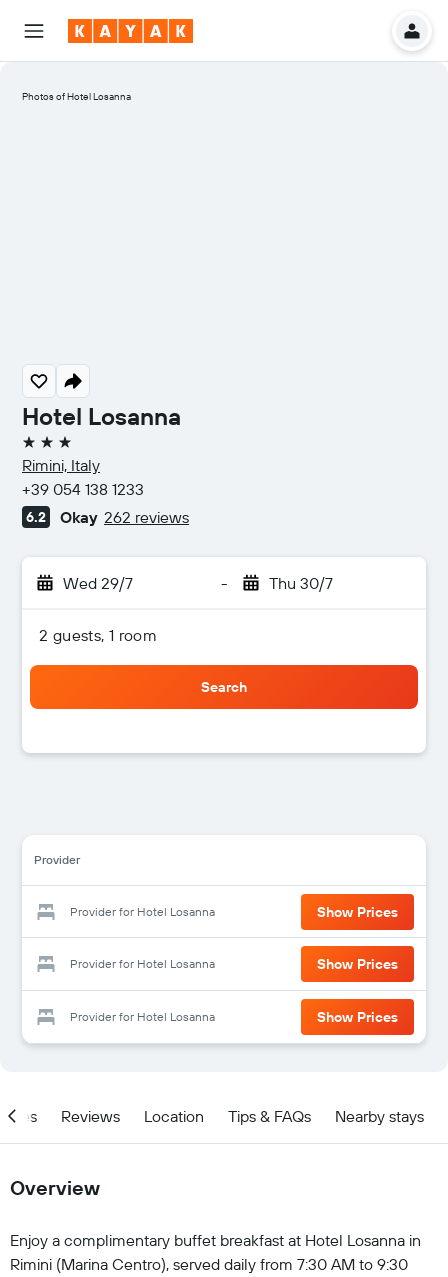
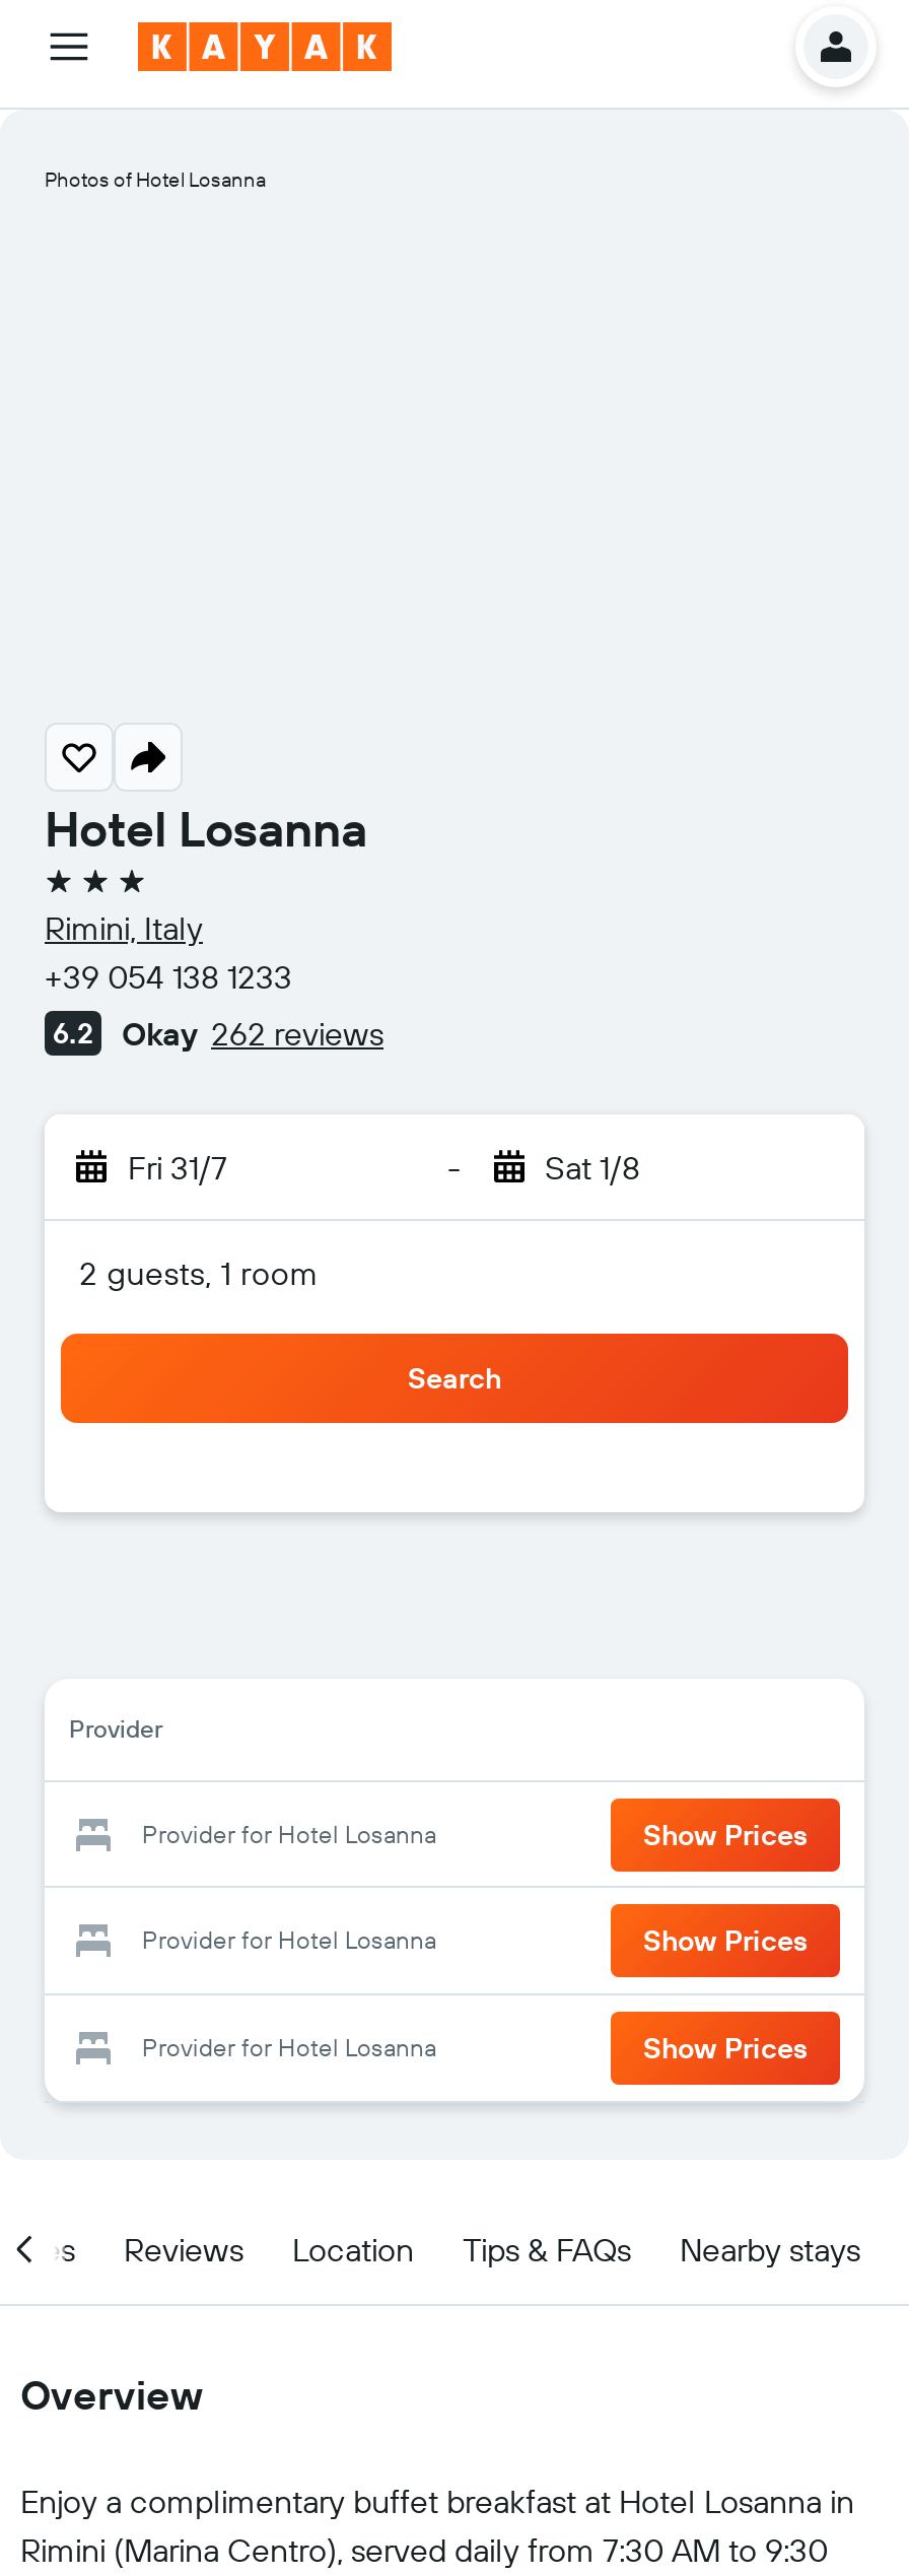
[63,573,133,593] Wed 29/7 -> [128,1147,227,1188] Fri 31/7
[268,573,332,593] Thu 30/7 -> [545,1147,640,1188] Sat 1/8

